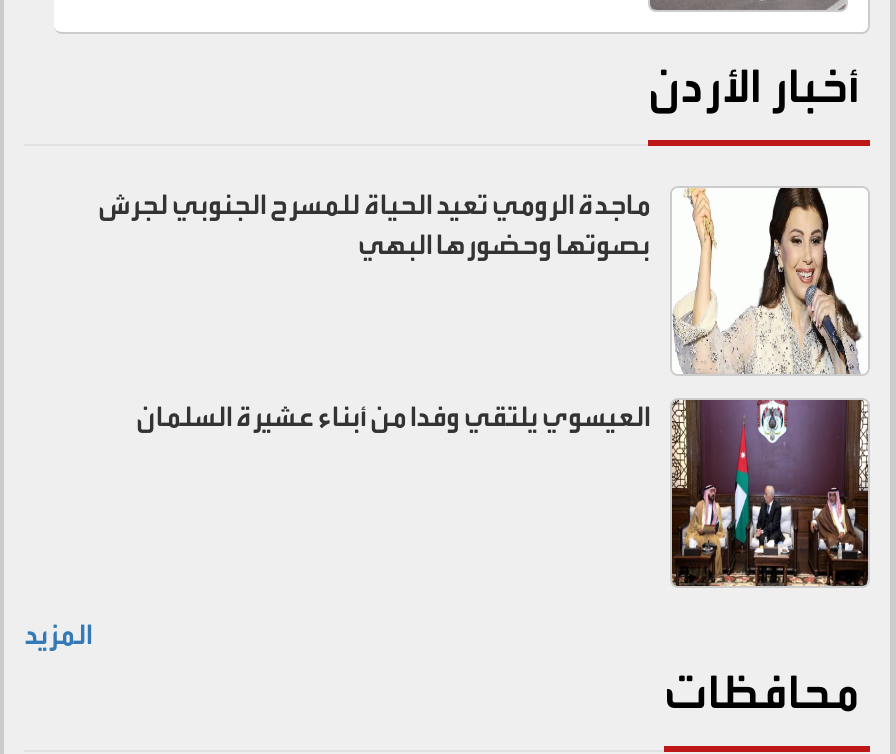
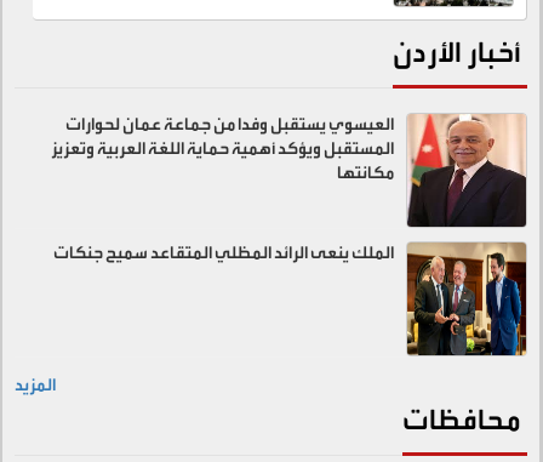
[98,186,868,374] [image] | ماجدة الرومي تعيد الحياة للمسرح الجنوبي لجرش | بصوتها وحضورها البهي -> [51,113,527,228] [image] | العيسوي يستقبل وفدا من جماعة عمان لحوارات | المستقبل ويؤكد أهمية حماية اللغة العربية وتعزيز | مكانتها
[136,399,870,588] [image] | العيسوي يلتقي وفدا من أبناء عشيرة السلمان -> [53,241,527,357] [image] | الملك ينعى الرائد المظلي المتقاعد سميح جنكات

